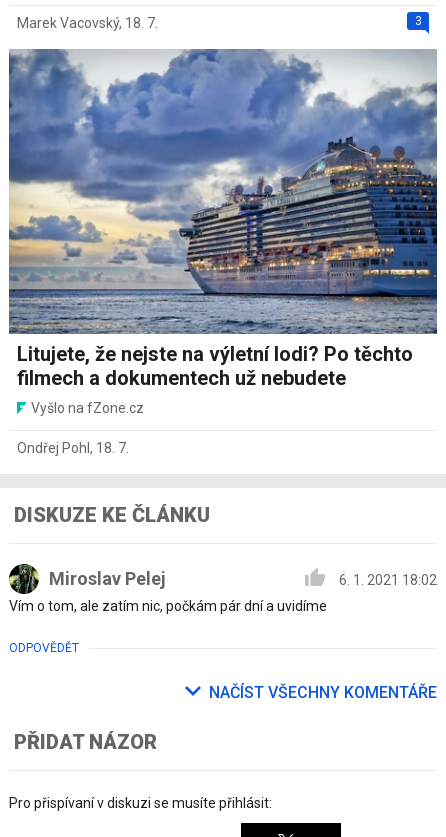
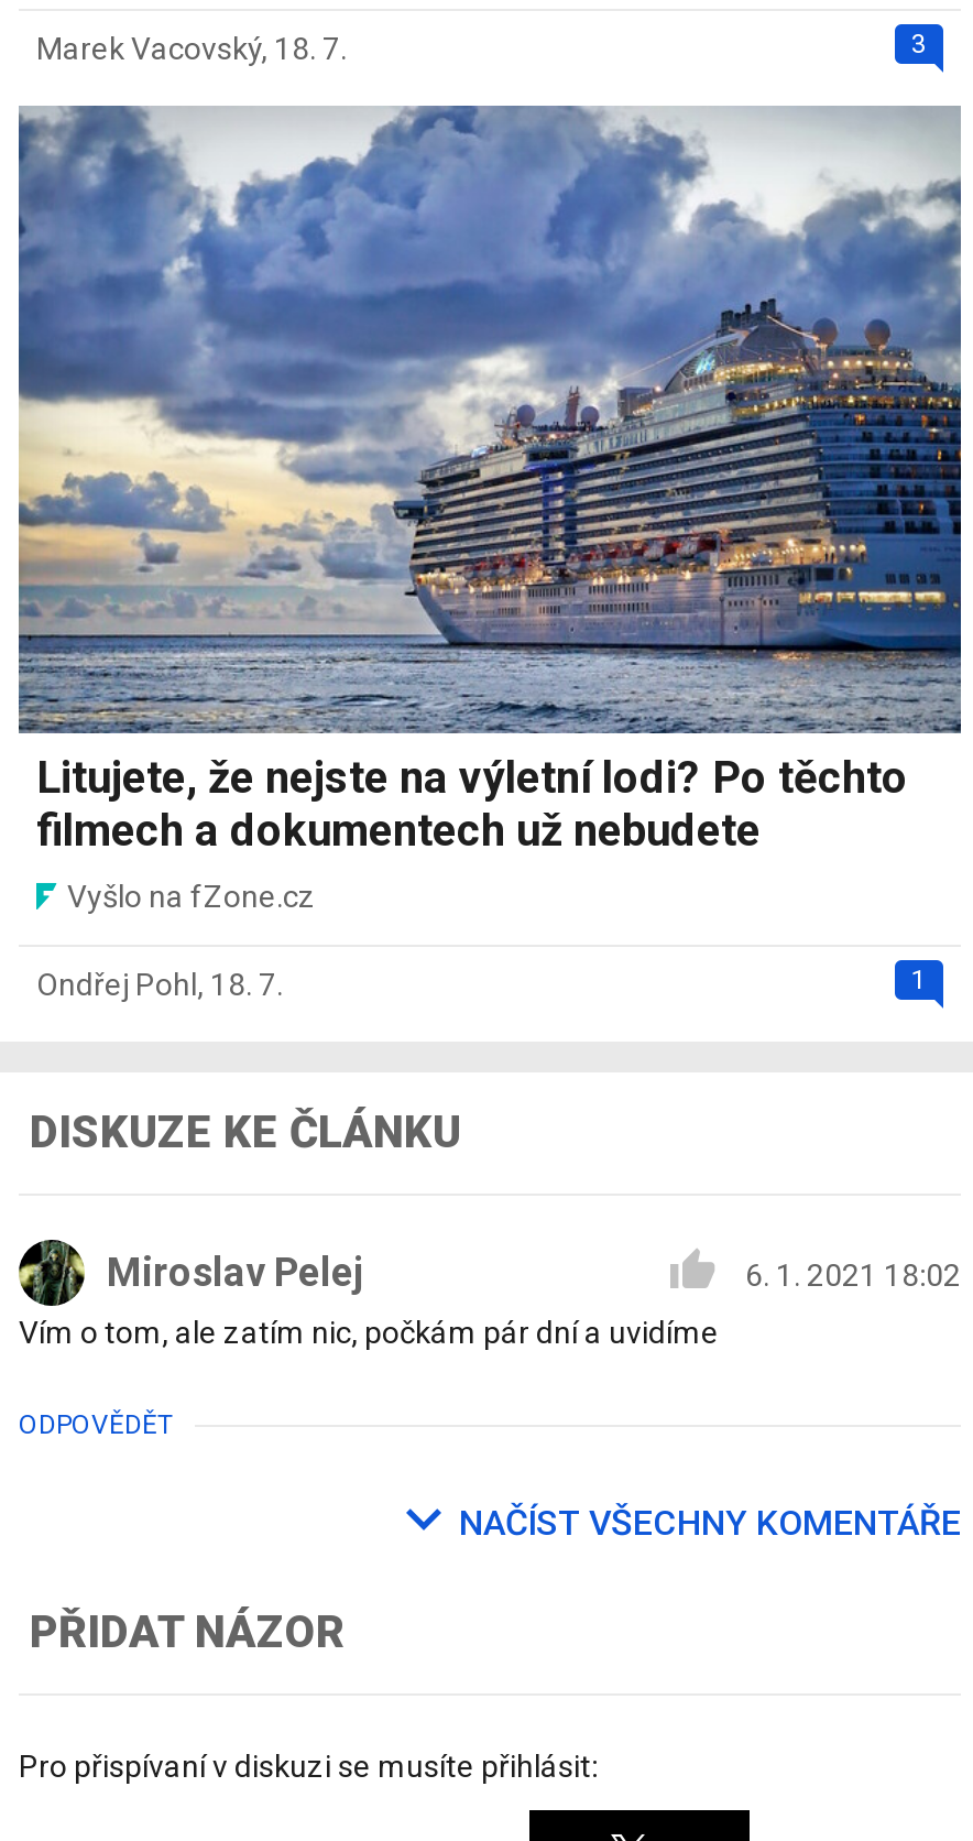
none -> [911,965,927,996] 1

